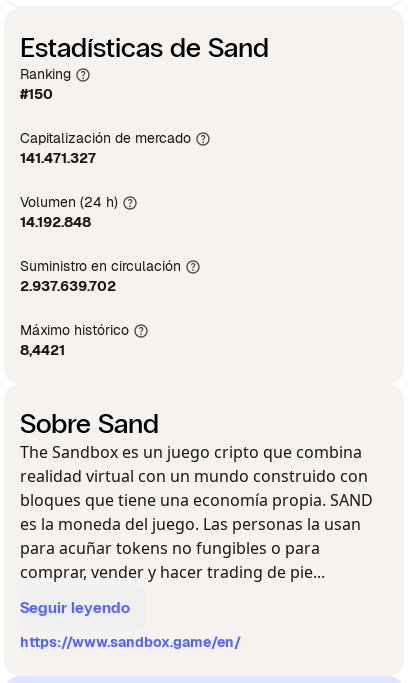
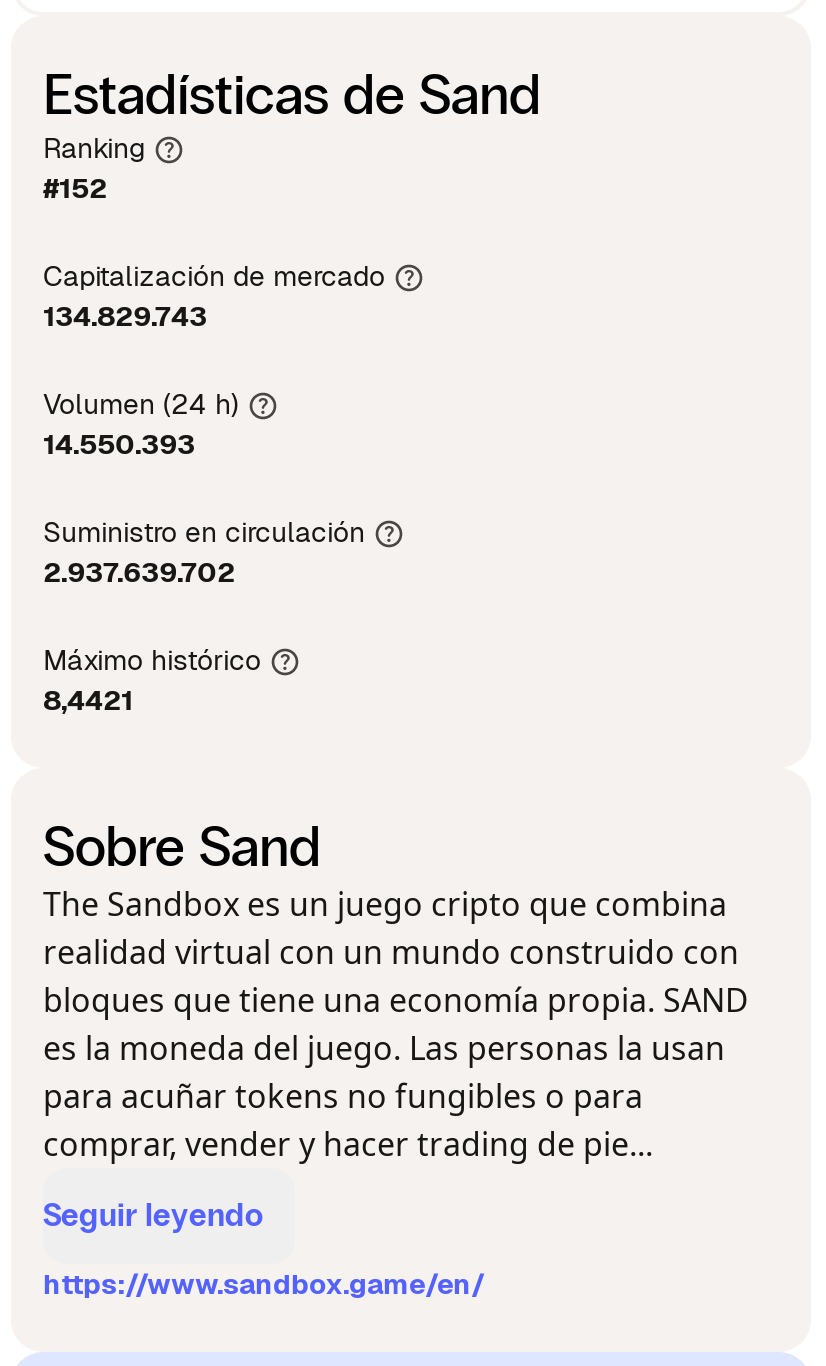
[20,85,53,103] #150 -> [43,170,107,206] #152
[20,149,96,167] 141.471.327 -> [43,298,207,334] 134.829.743
[20,213,91,231] 14.192.848 -> [43,426,195,462] 14.550.393

